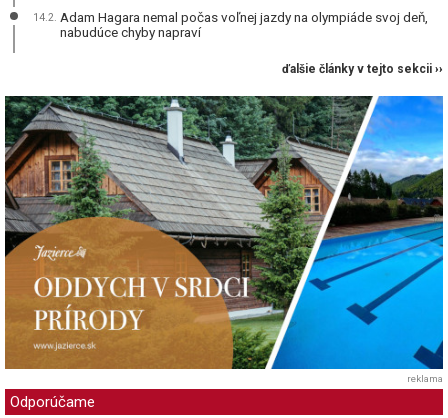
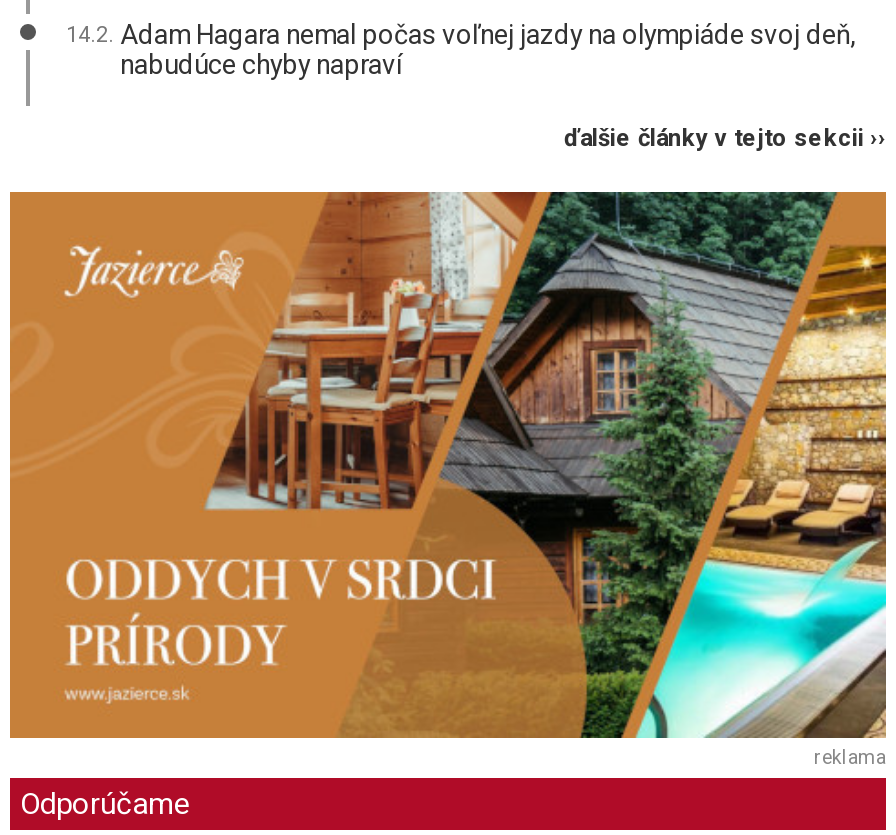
[4,95,444,370] [image] -> [8,190,888,740] [image]

